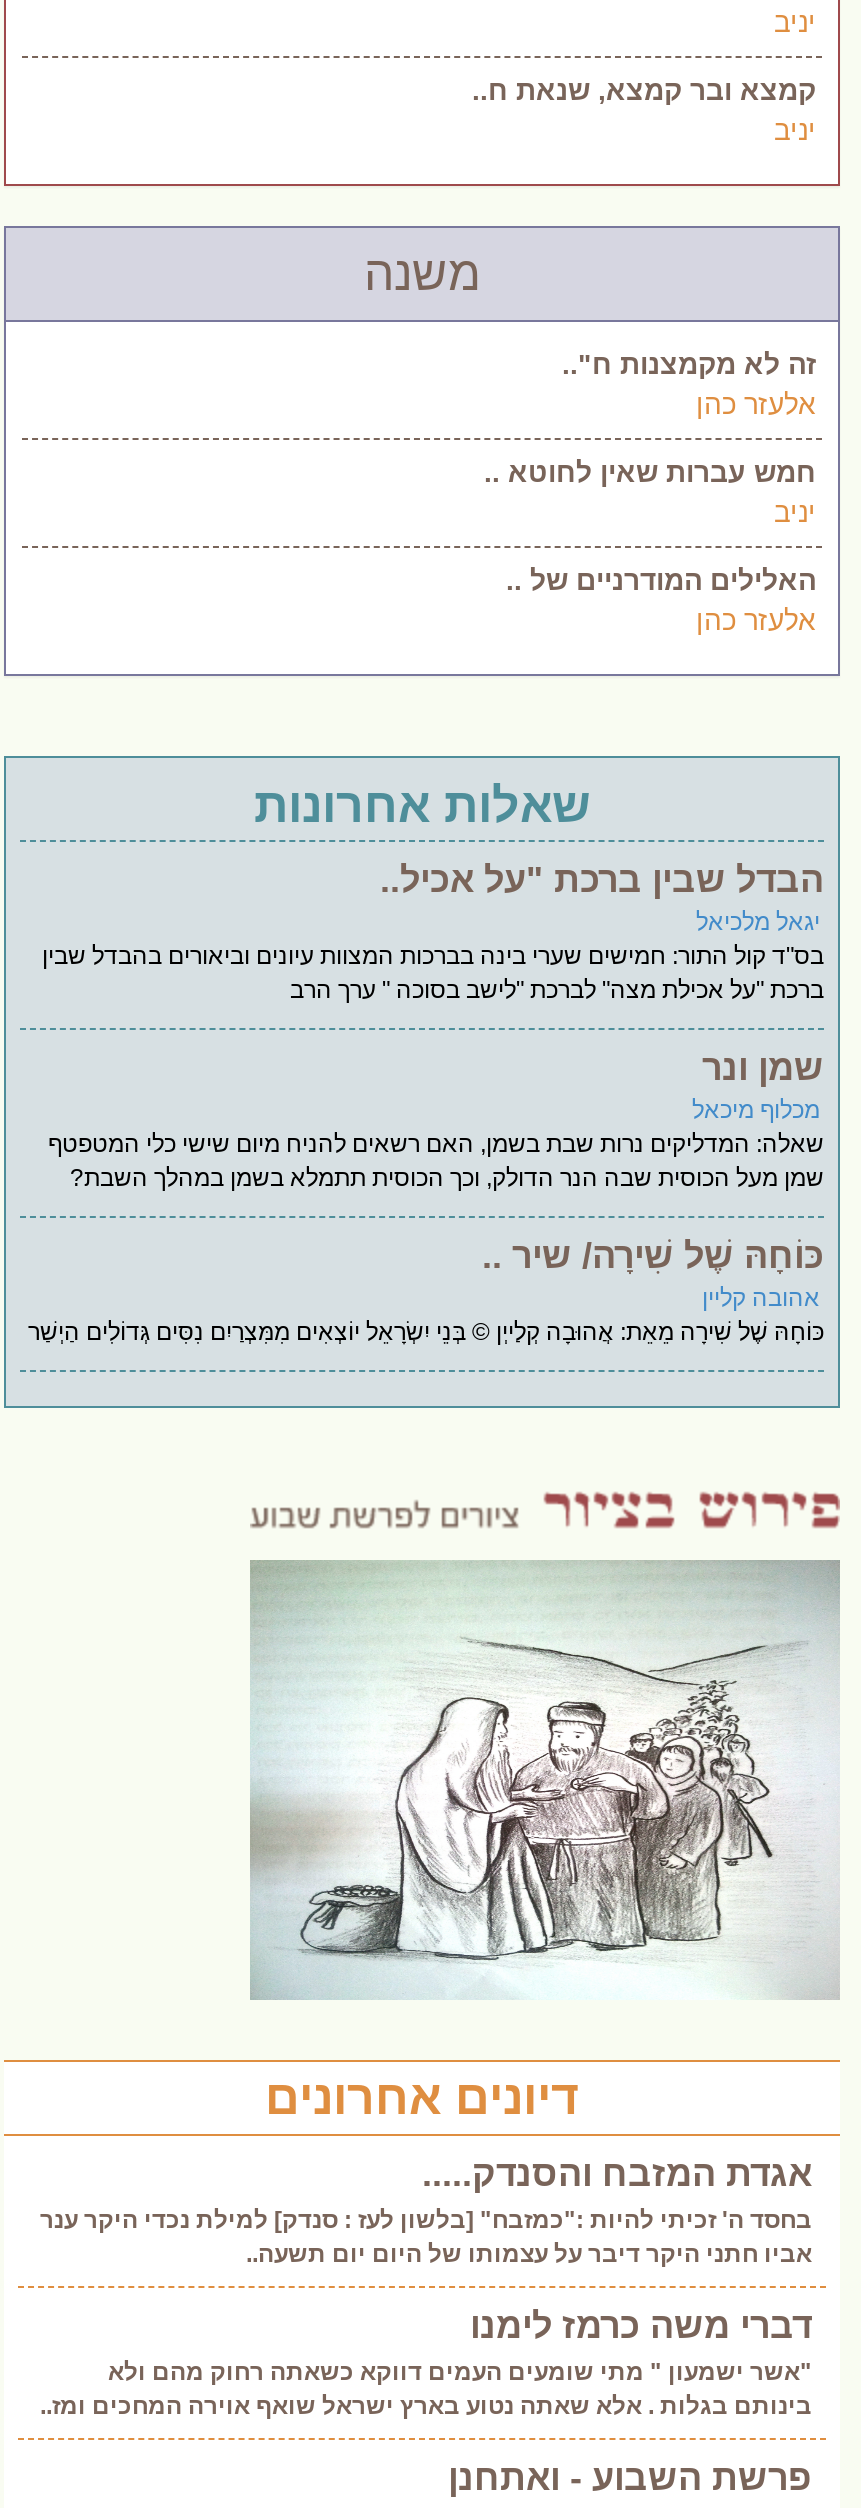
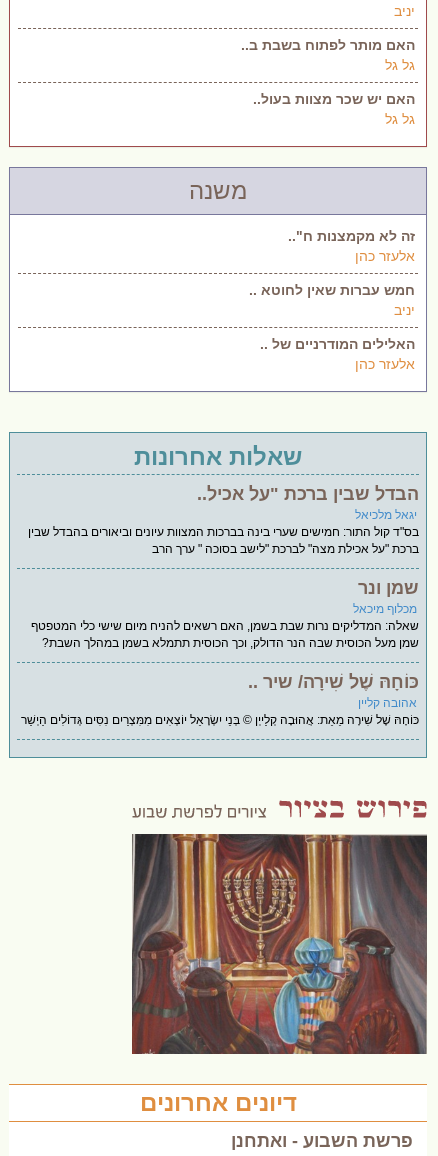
[472,74,816,146] קמצא ובר קמצא, שנאת ח.. | יניב -> [241,37,415,127] האם מותר לפתוח בשבת ב.. | גל גל | האם יש שכר מצוות בעול.. | גל גל
moved [28,246,824,2125] -> [21,177,419,1116]: משנה | זה לא מקמצנות ח".. | אלעזר כהן | ... | כּוֹחָהּ שֶׁל שִׁירָה מֵאֵת: אֲהוּבָה קְלַייְן © בְּנֵי יִשְׂרָאֵל יוֹצְאִים מִמִּצְרַיִם נִסִּים גְּדוֹלִים הַיְשַׁר | דיונים אחרונים
[248,1560,840,2000] [image] -> [131,833,428,1055] [image]
[40,2155,812,2421] אגדת המזבח והסנדק..... | בחסד ה' זכיתי להיות :"כמזבח" [בלשון לעז : סנדק] למילת נכדי היקר ענר | אביו חתני היקר דיבר על עצמותו של היום יום תשעה.. | דברי משה כרמז לימנו | "אשר ישמעון " מתי שומעים העמים דווקא כשאתה רחוק מהם ולא | בינותם בגלות . אלא שאתה נטוע בארץ ישראל שואף אוירה המחכים ומז.. -> none

